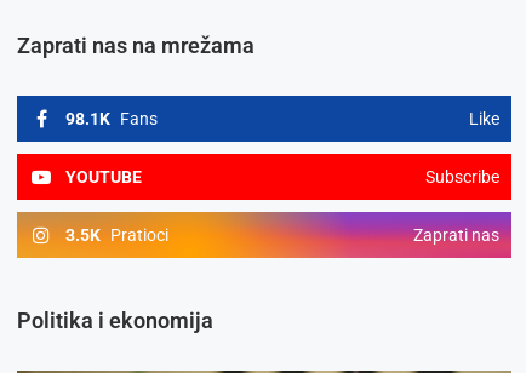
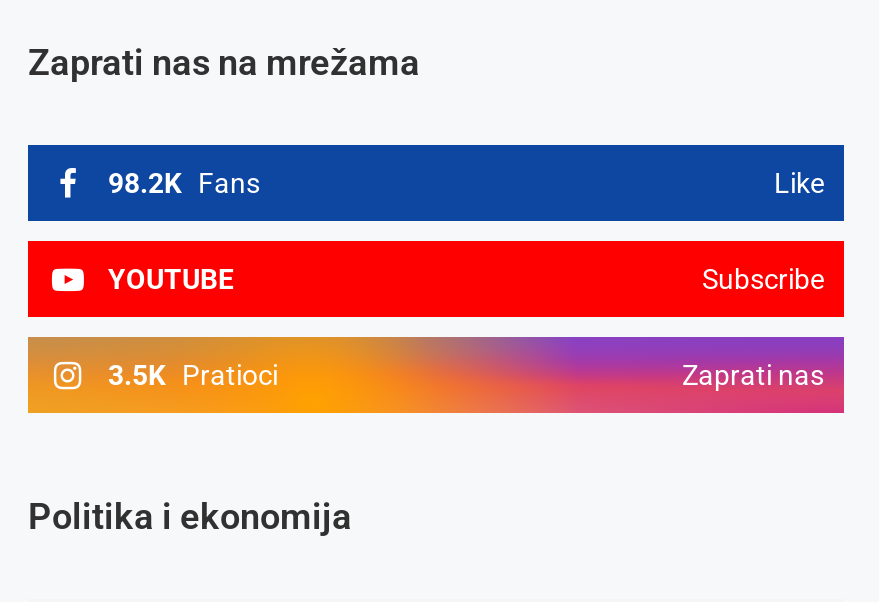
[65,109,158,128] 98.1K Fans -> [108,166,260,198] 98.2K Fans

